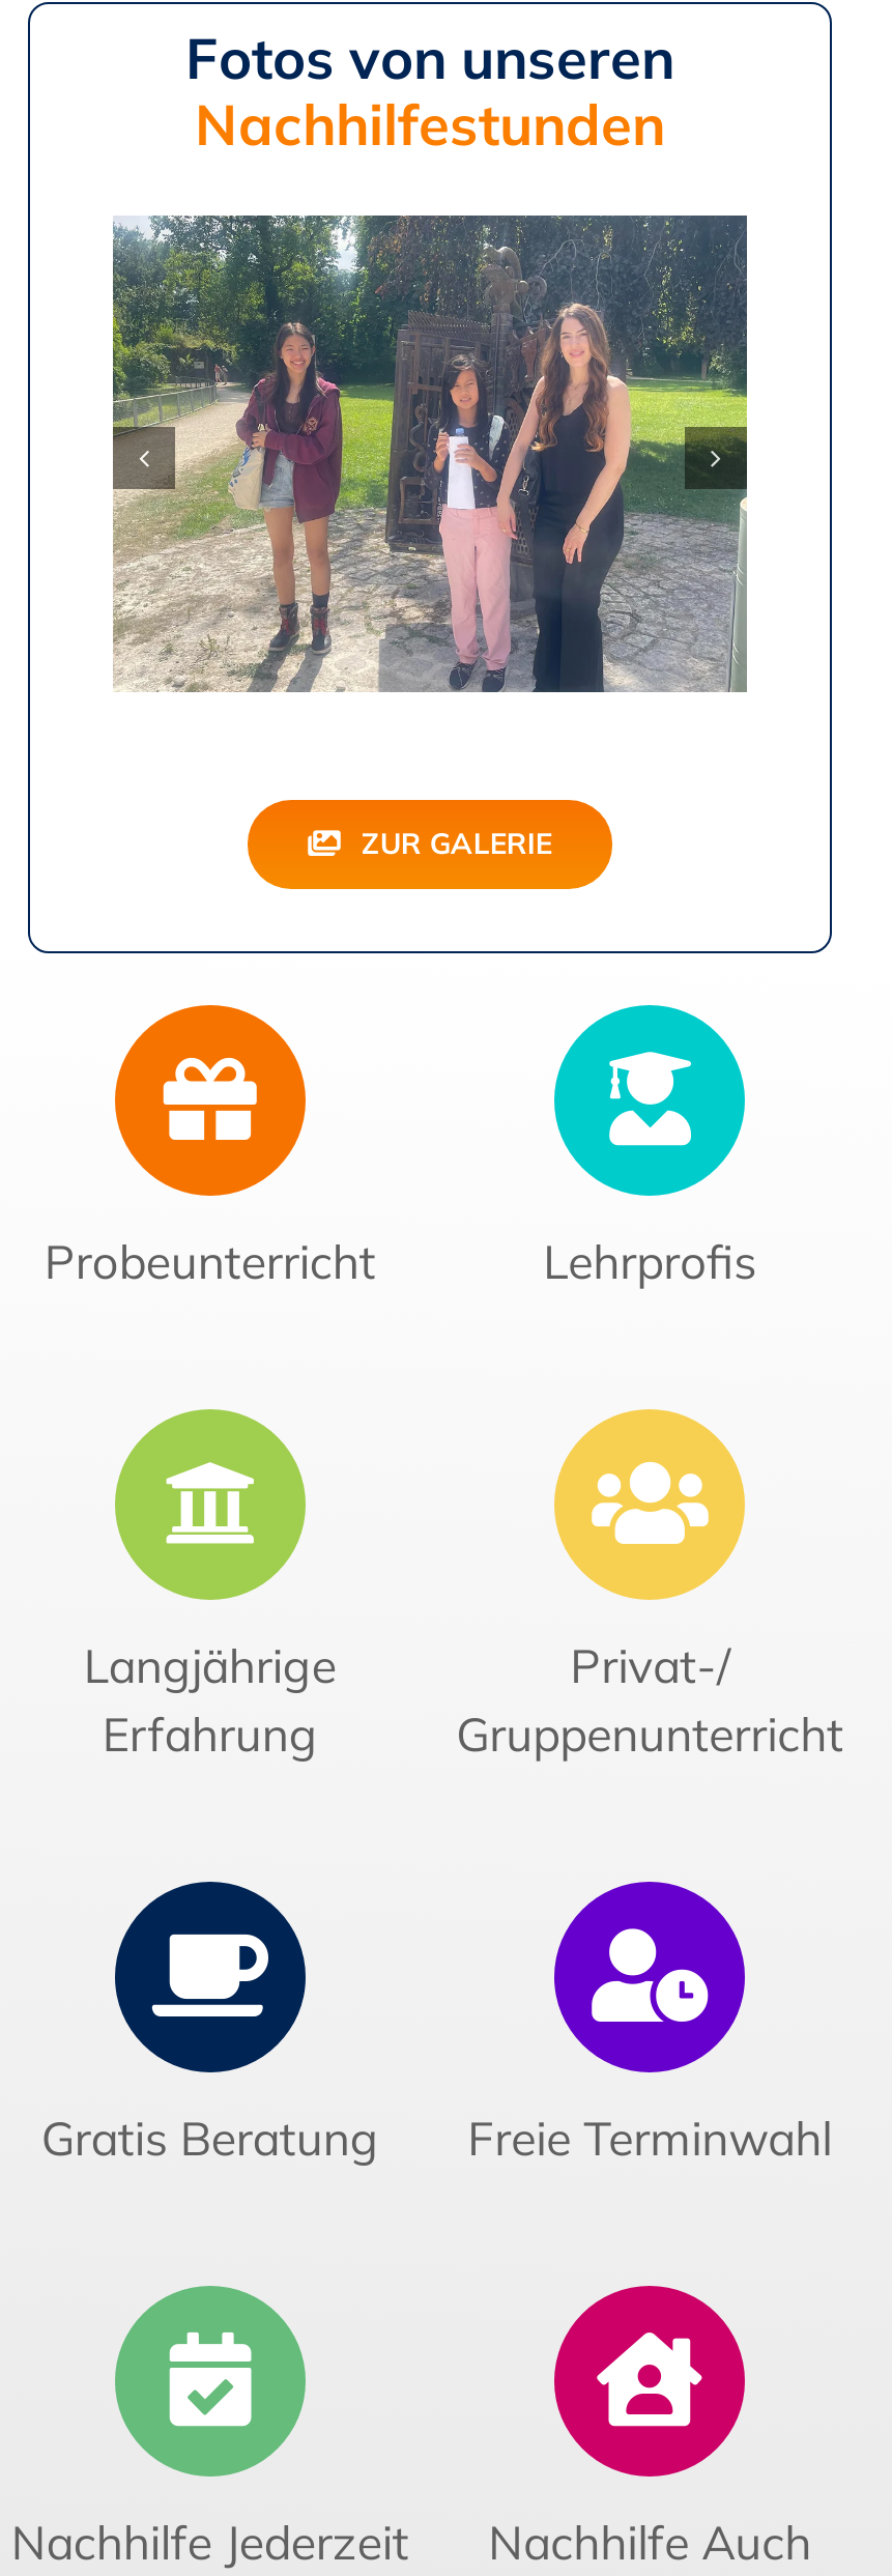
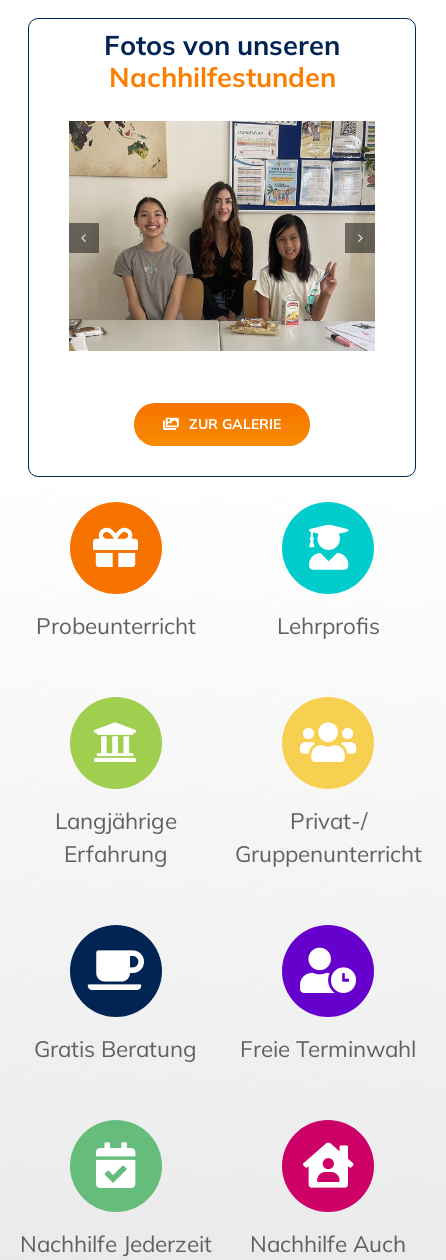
[111,213,749,692] [image] -> [68,120,376,351] [image]

